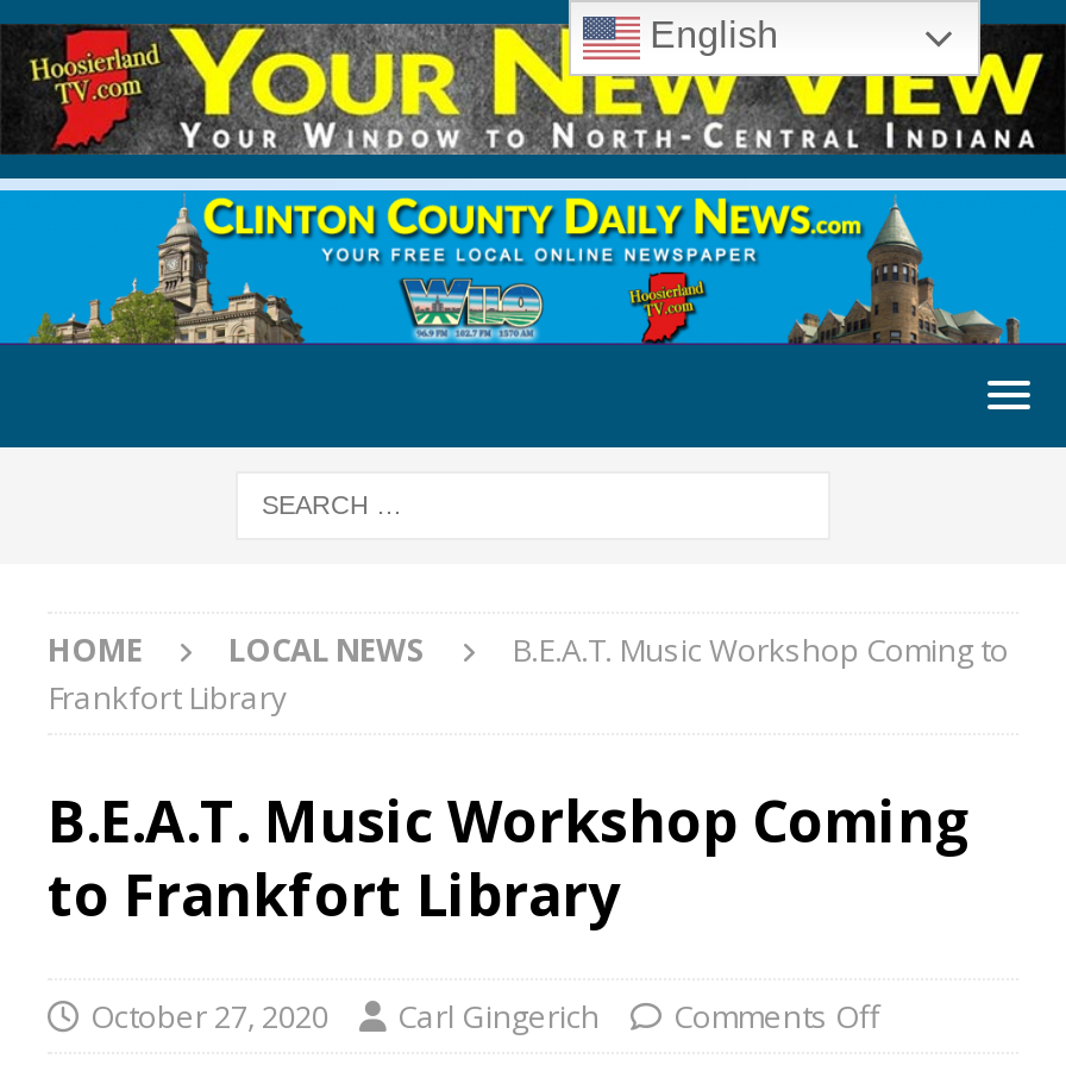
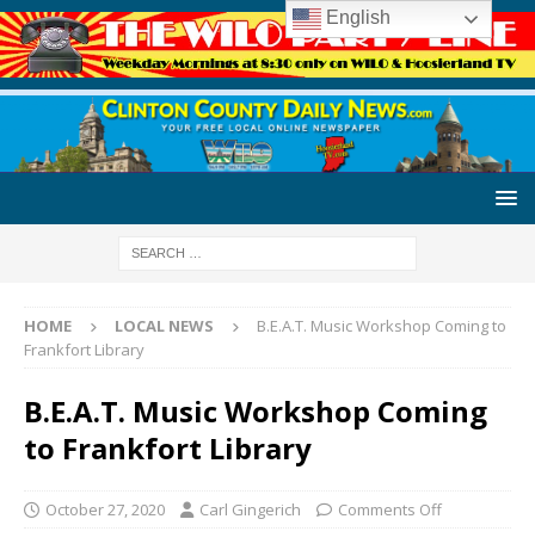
[7,24,1059,157] [image] -> [4,11,531,79] [image]

